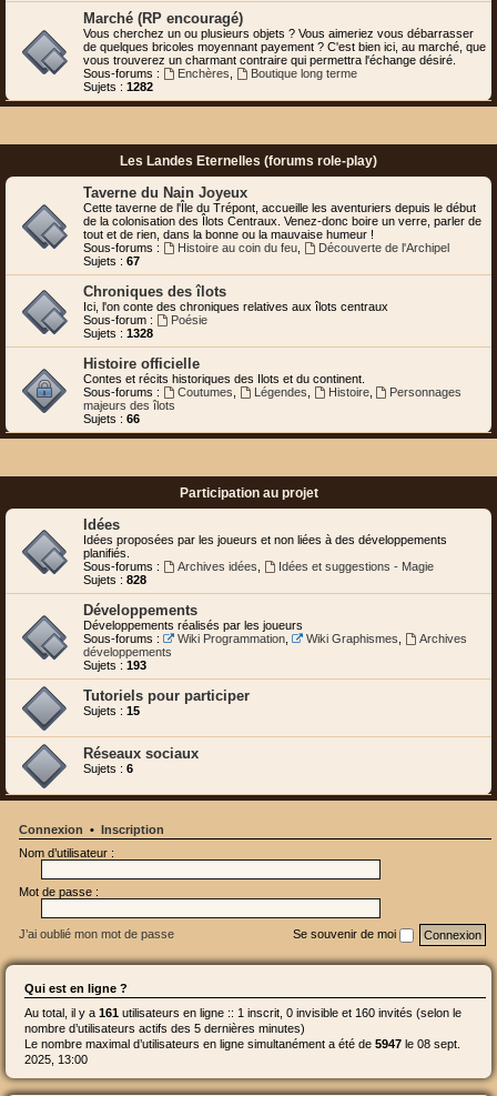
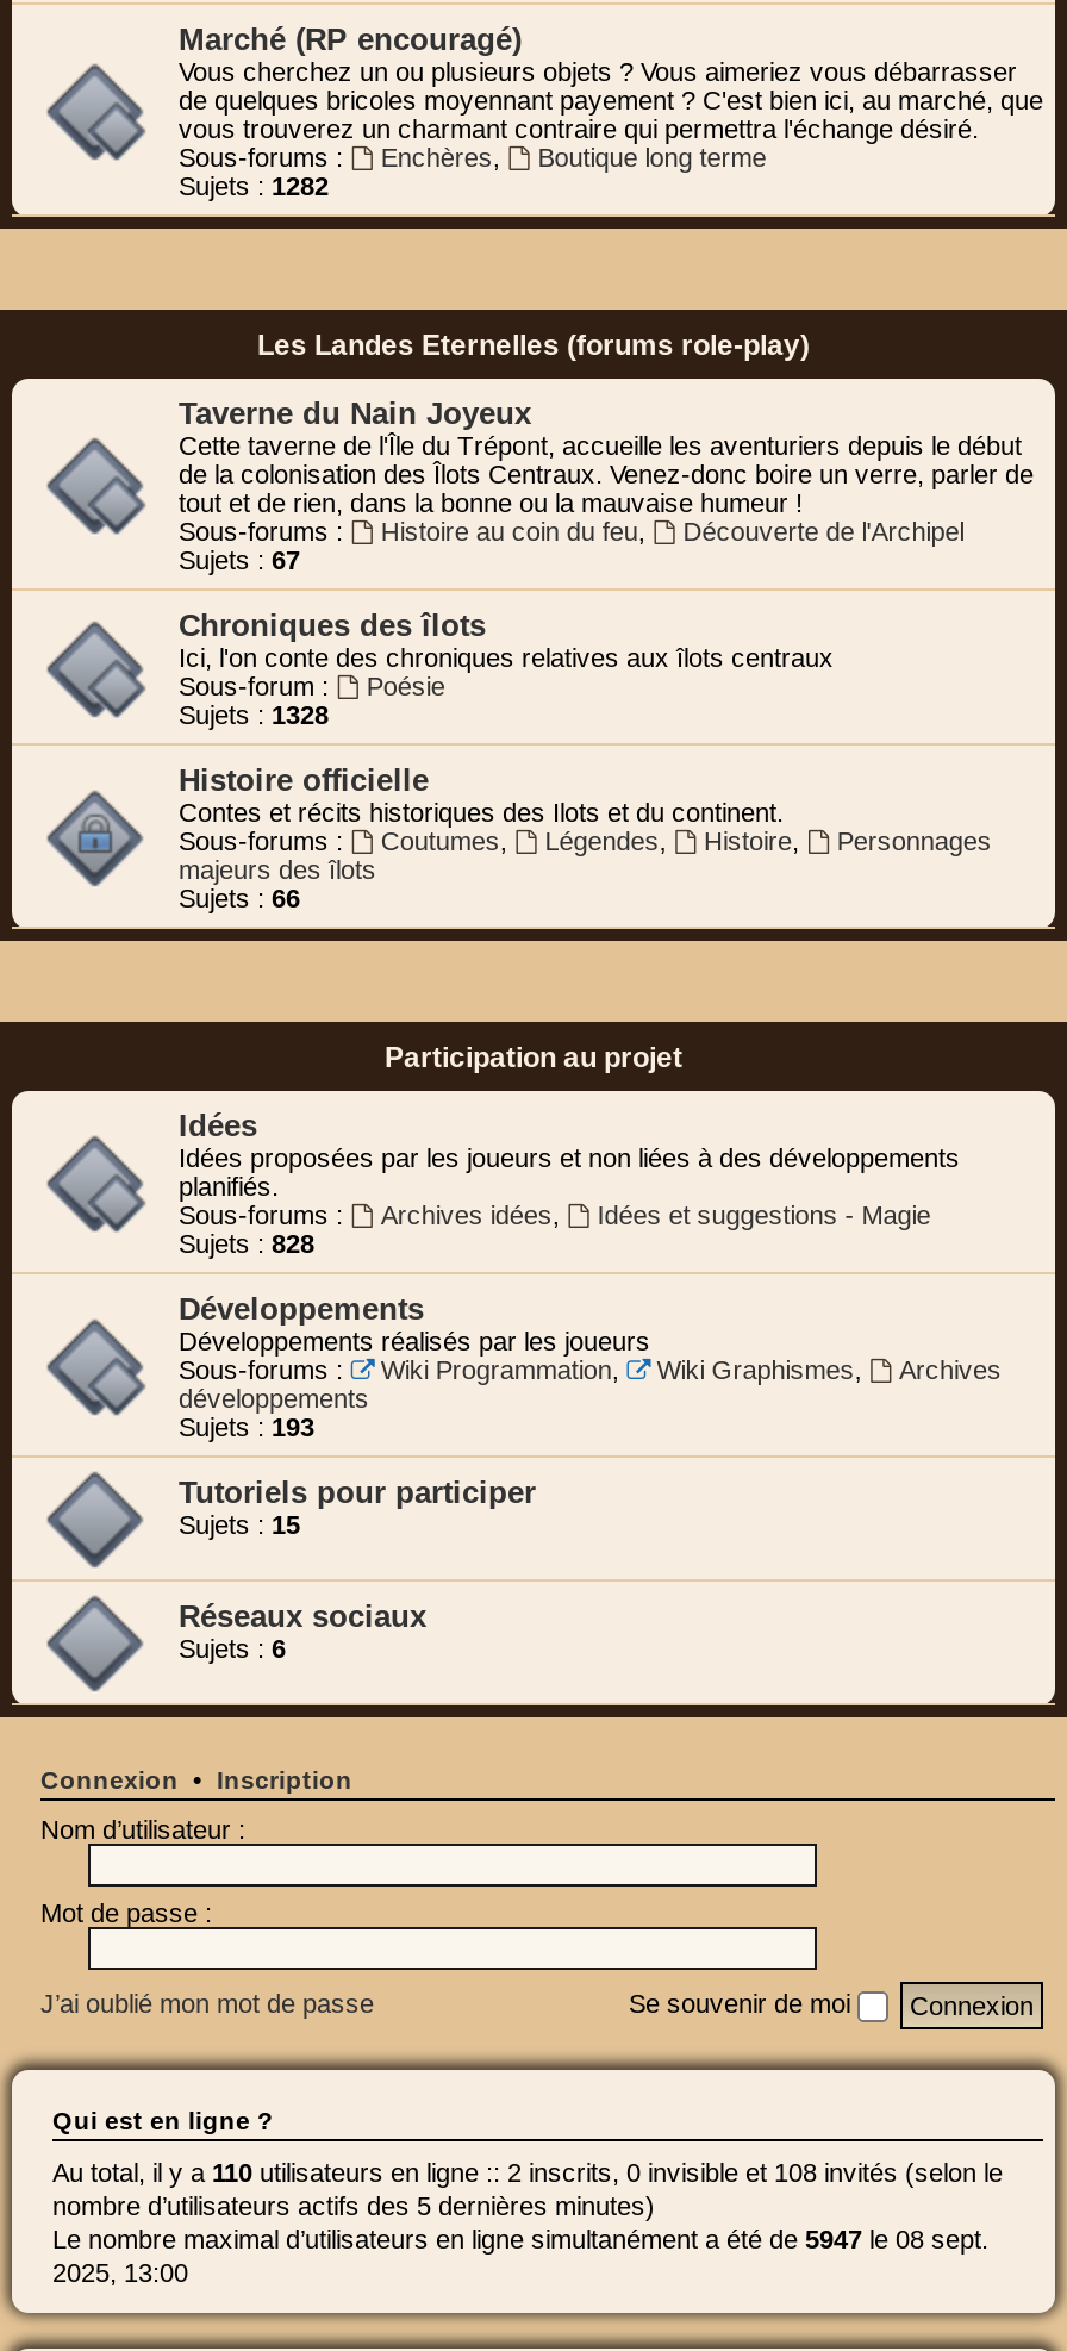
[24,1005,461,1019] Au total, il y a 161 utilisateurs en ligne :: 1 inscrit, 0 invisible et 160 invités (selon le -> [52,2157,1003,2185] Au total, il y a 110 utilisateurs en ligne :: 2 inscrits, 0 invisible et 108 invités (selon le

